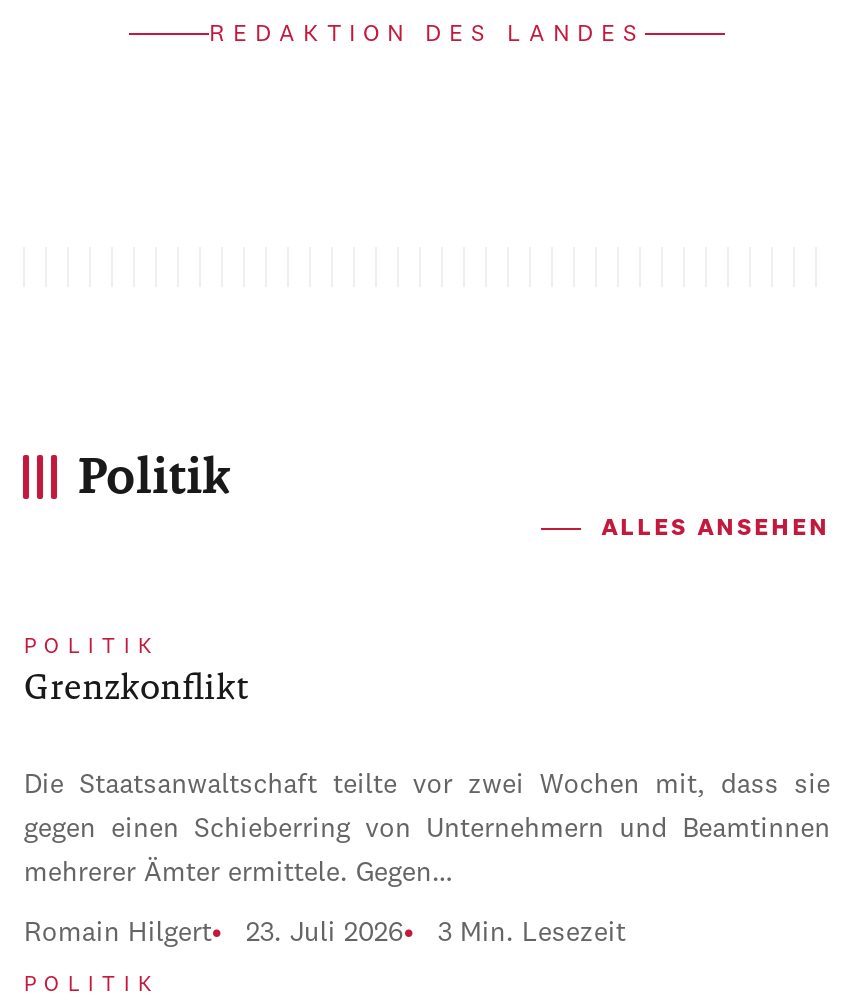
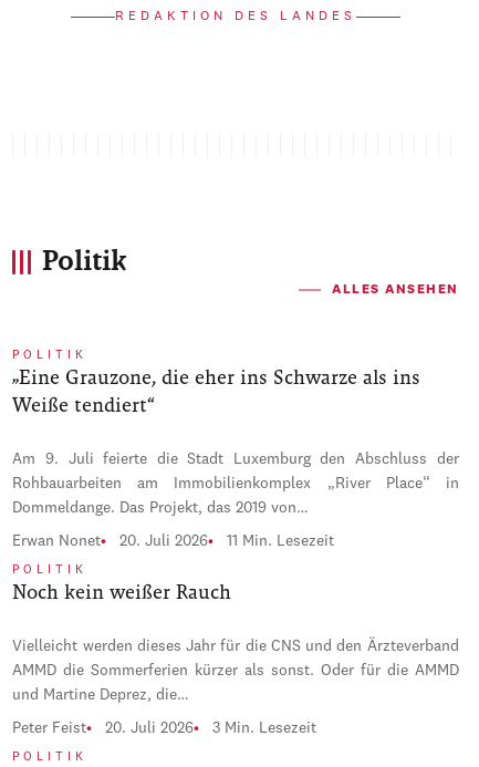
[24,666,830,946] Grenzkonflikt | Die Staatsanwaltschaft teilte vor zwei Wochen mit, dass sie | gegen einen Schieberring von Unternehmern und Beamtinnen | mehrerer Ämter ermittele. Gegen… | Romain Hilgert | 23. Juli 2026 -> [13,367,459,736] „Eine Grauzone, die eher ins Schwarze als ins | Weiße tendiert“ | Am 9. Juli feierte die Stadt Luxemburg den Abschluss der | Rohbauarbeiten am Immobilienkomplex „River Place“ in | Dommeldange. Das Projekt, das 2019 von… | Erwan Nonet | 20. Juli 2026 | 11 Min. Lesezeit | POLITIK | Noch kein weißer Rauch | Vielleicht werden dieses Jahr für die CNS und den Ärzteverband | AMMD die Sommerferien kürzer als sonst. Oder für die AMMD | und Martine Deprez, die… | Peter Feist | 20. Juli 2026

